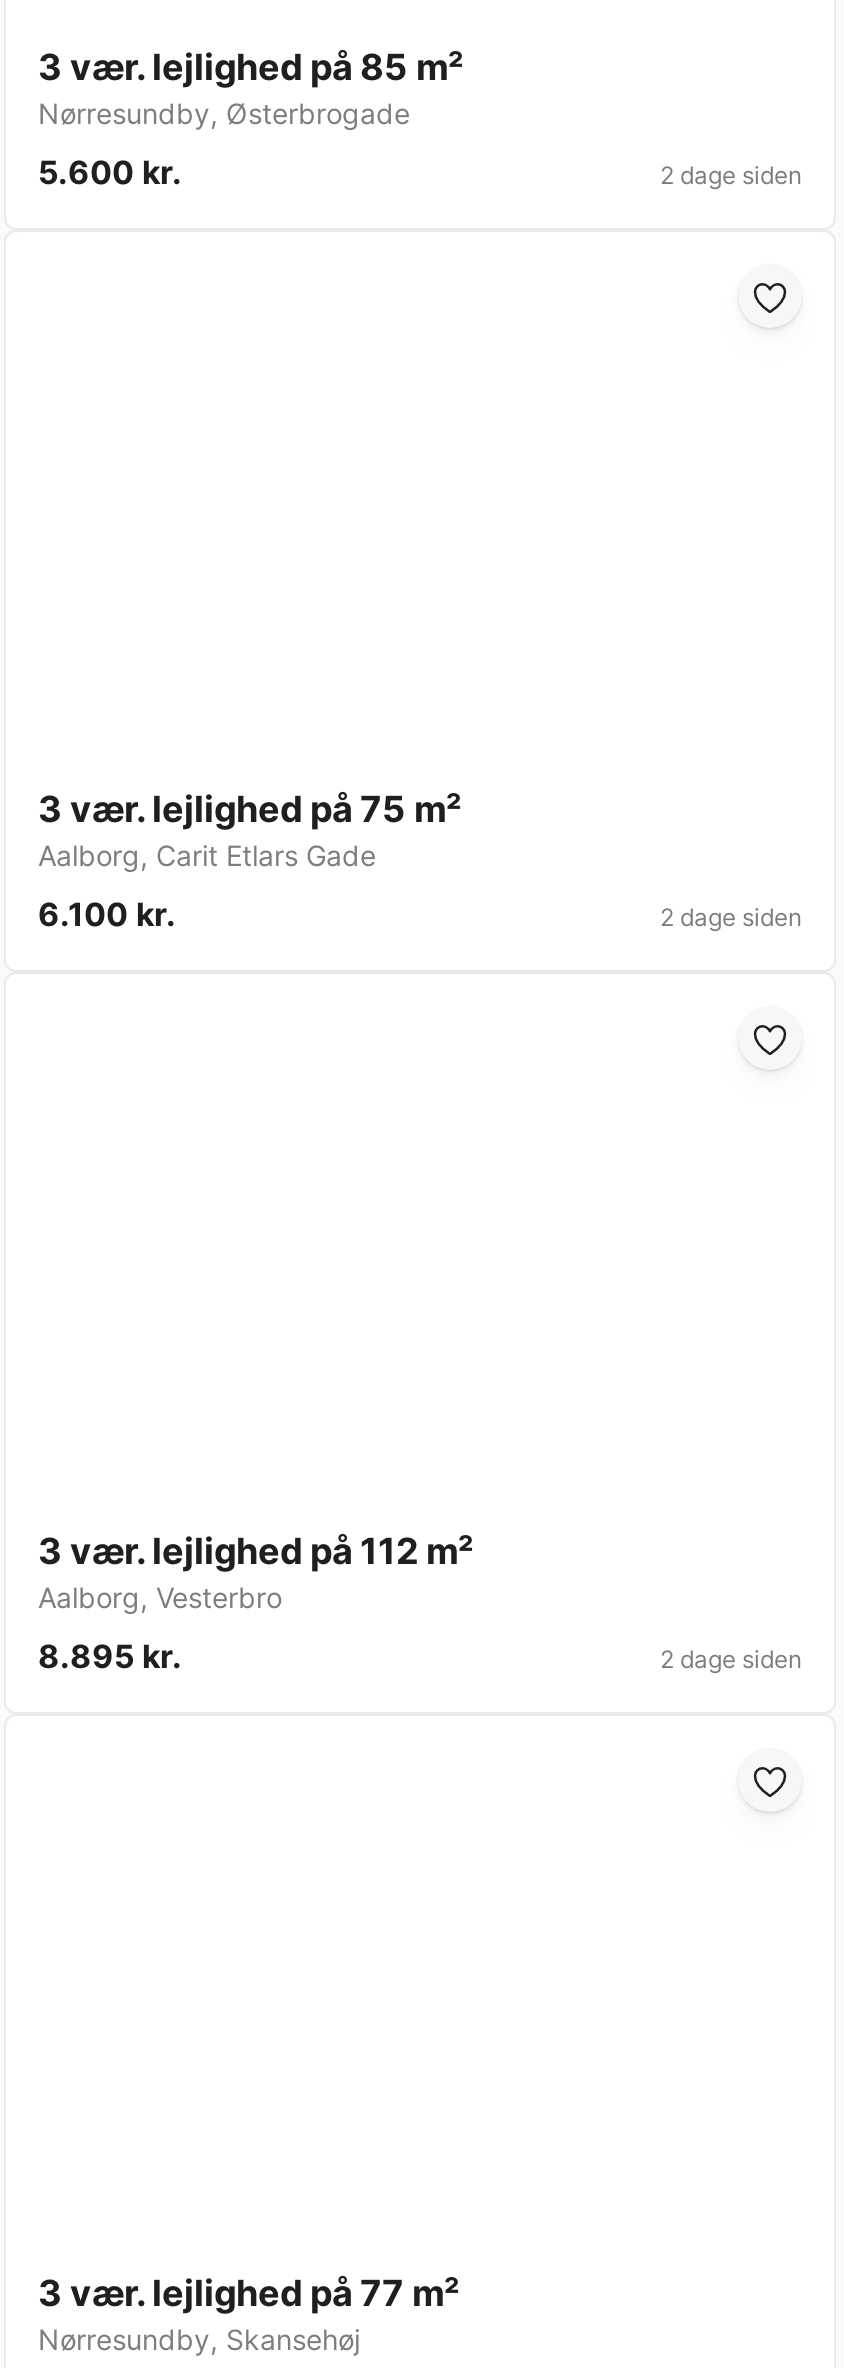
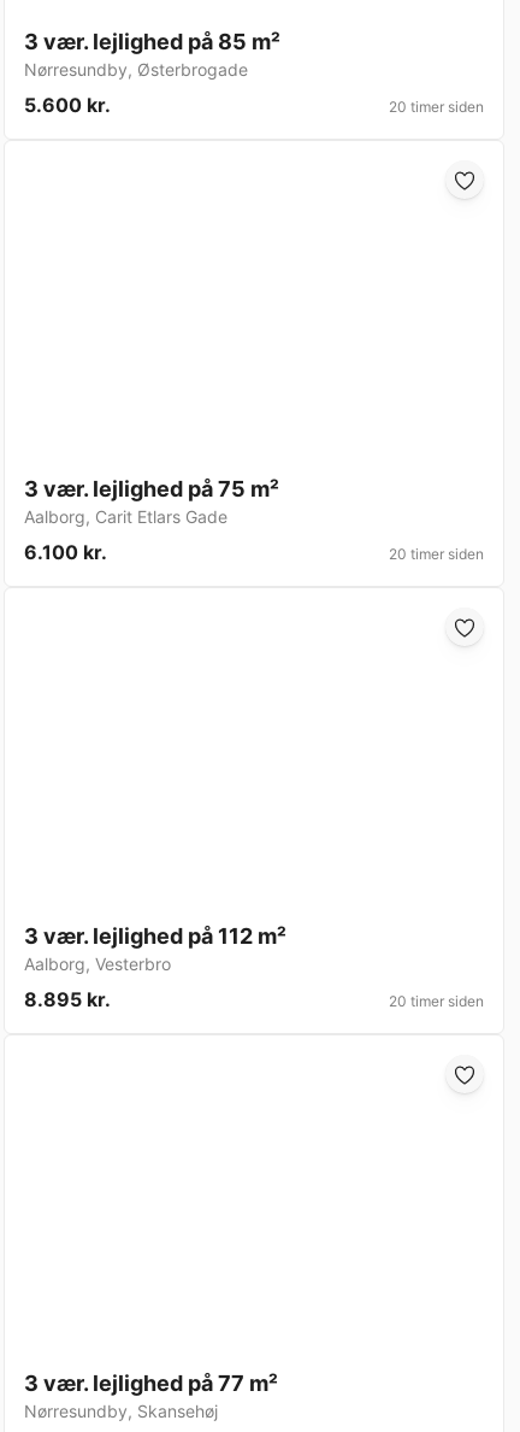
[660,161,802,191] 2 dage siden -> [389,98,484,116] 20 timer siden
[660,903,802,933] 2 dage siden -> [389,545,484,563] 20 timer siden
[660,1645,802,1675] 2 dage siden -> [389,993,484,1011] 20 timer siden

